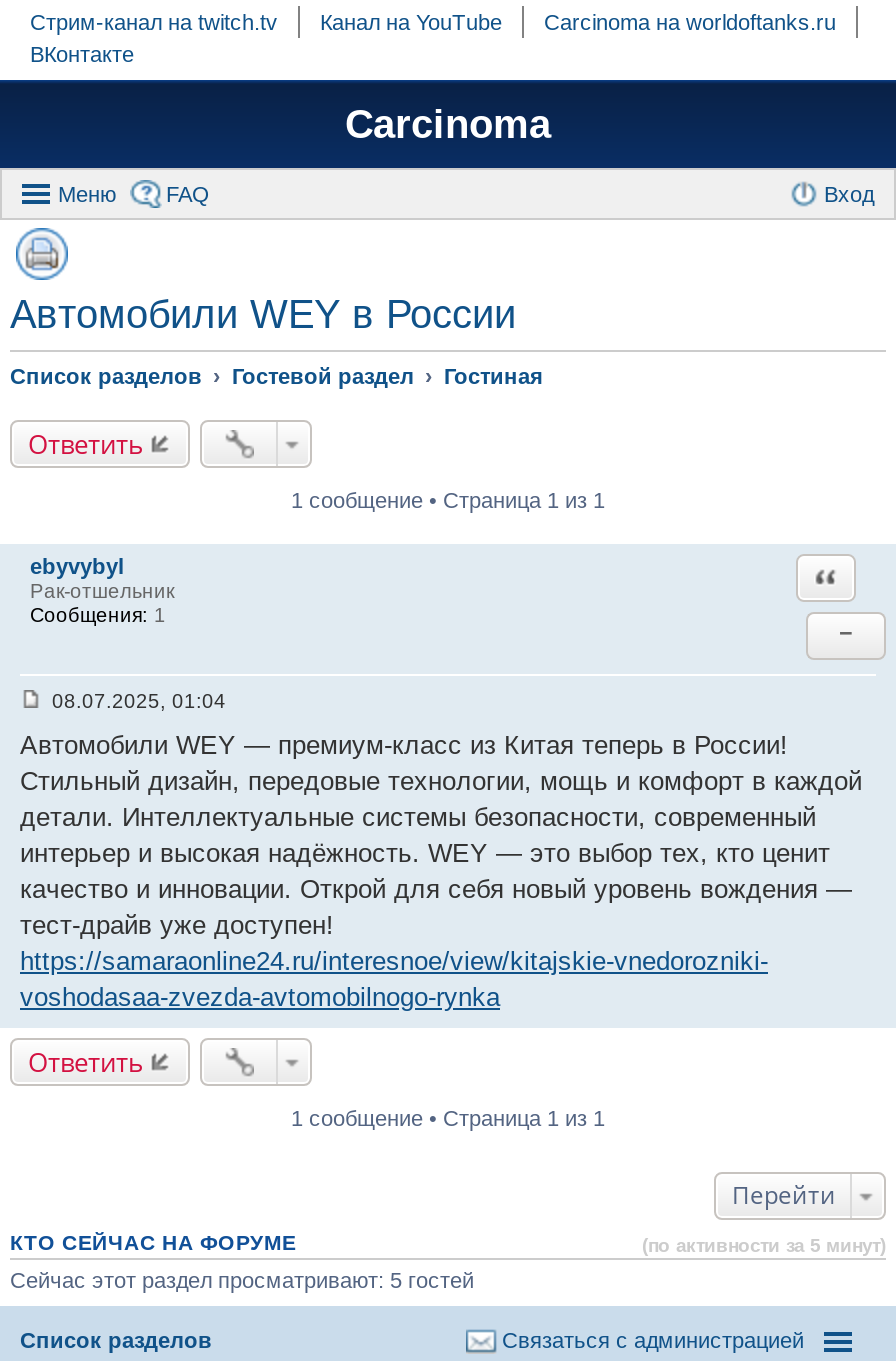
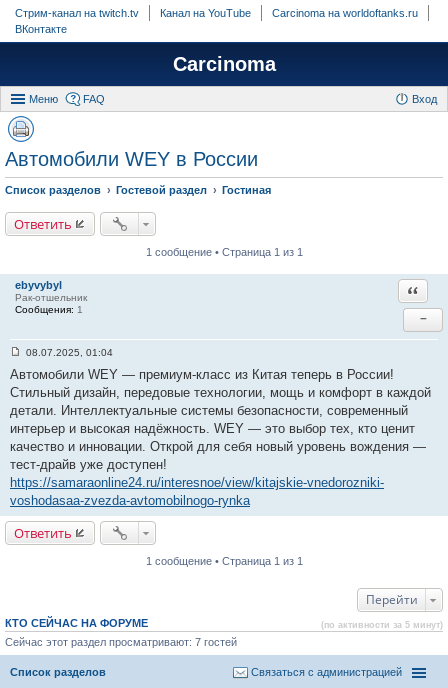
[10,1268,474,1292] Сейчас этот раздел просматривают: 5 гостей -> [5,636,237,648] Сейчас этот раздел просматривают: 7 гостей

